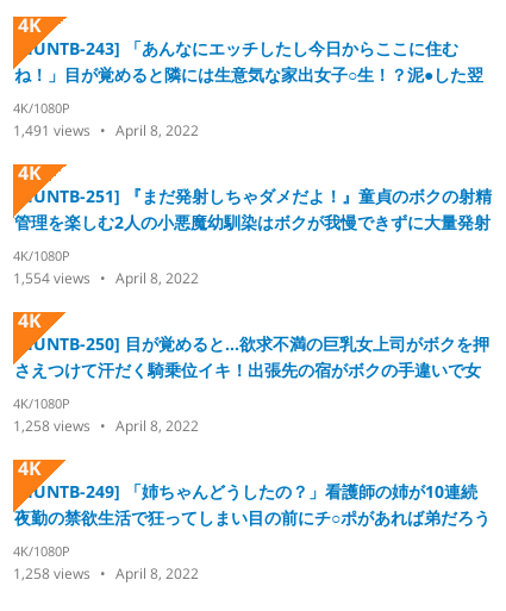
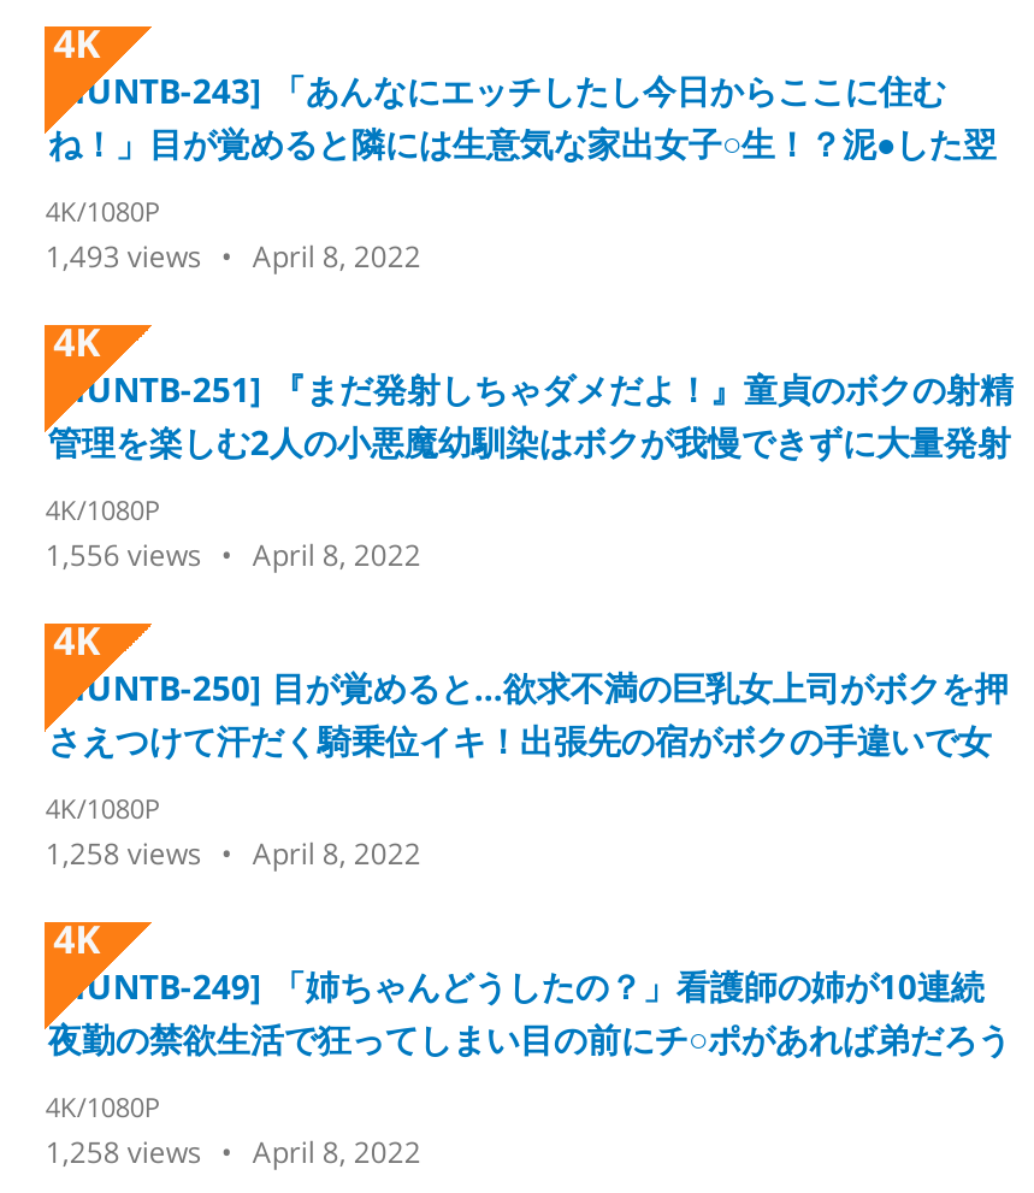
[14,120,199,141] 1,491 views April 8, 2022 -> [46,236,421,277] 1,493 views April 8, 2022
[14,268,199,288] 1,554 views April 8, 2022 -> [46,535,421,575] 1,556 views April 8, 2022

